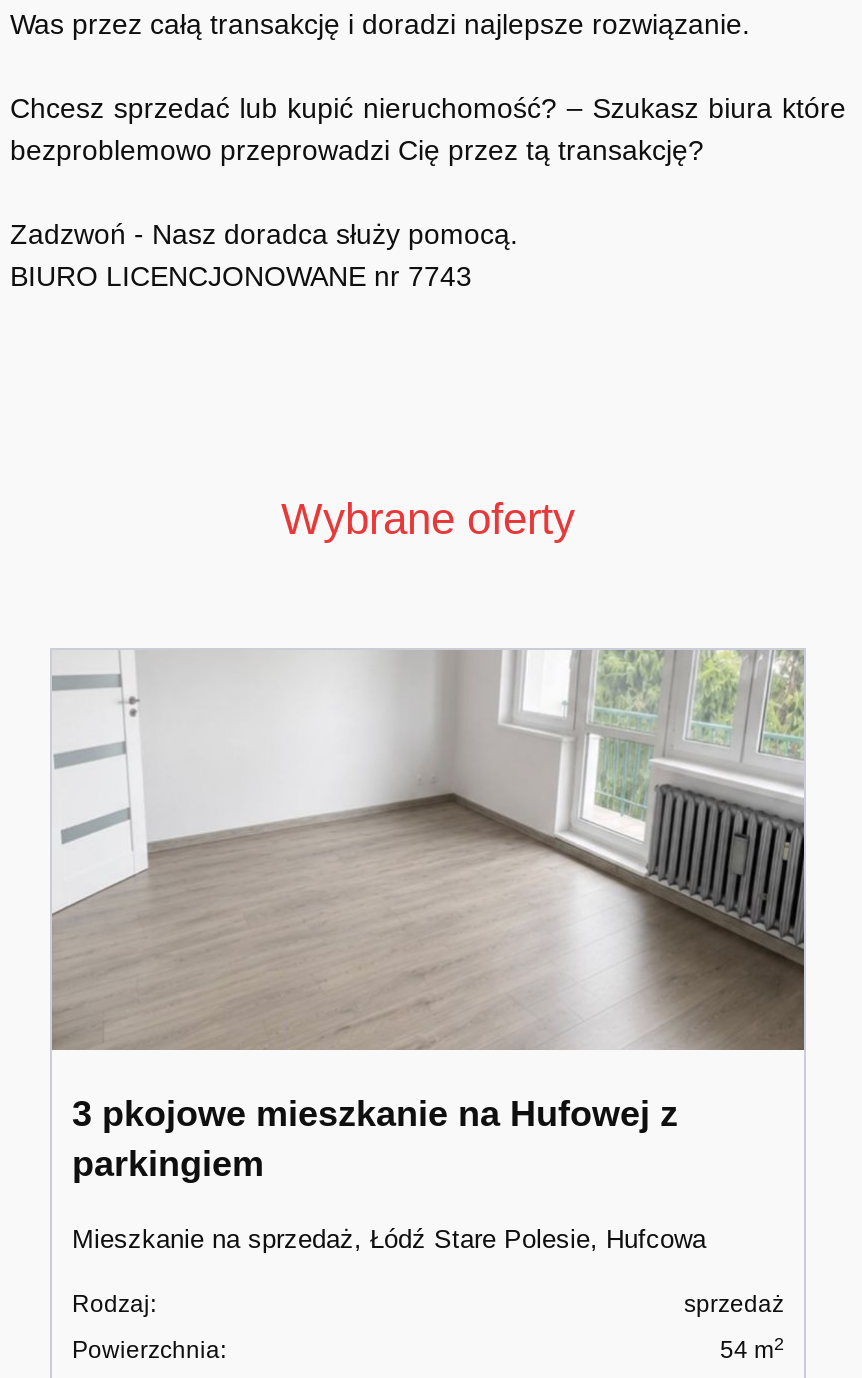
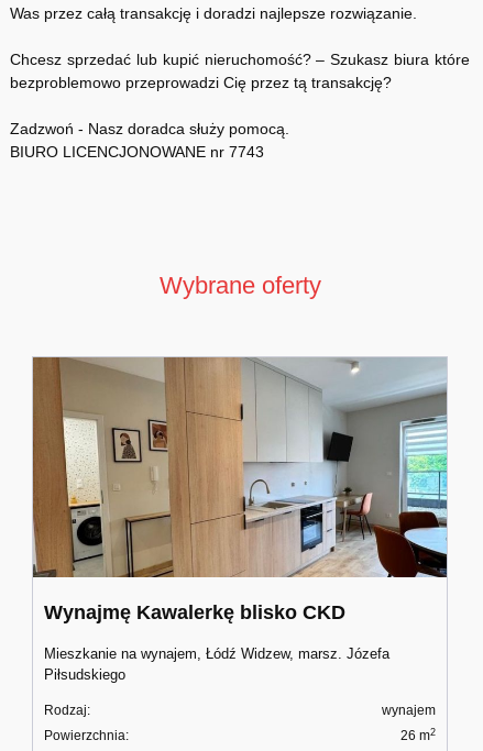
[50,650,806,1184] [image] | 3 pkojowe mieszkanie na Hufowej z | parkingiem -> [32,356,448,623] [image] | Wynajmę Kawalerkę blisko CKD
[72,1224,706,1254] Mieszkanie na sprzedaż, Łódź Stare Polesie, Hufcowa -> [44,645,389,683] Mieszkanie na wynajem, Łódź Widzew, marsz. Józefa | Piłsudskiego
[684,1290,784,1318] sprzedaż -> [382,703,436,718] wynajem
[720,1333,784,1364] 54 m2 -> [400,726,436,743] 26 m2

